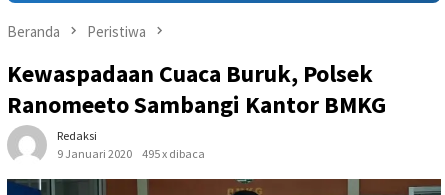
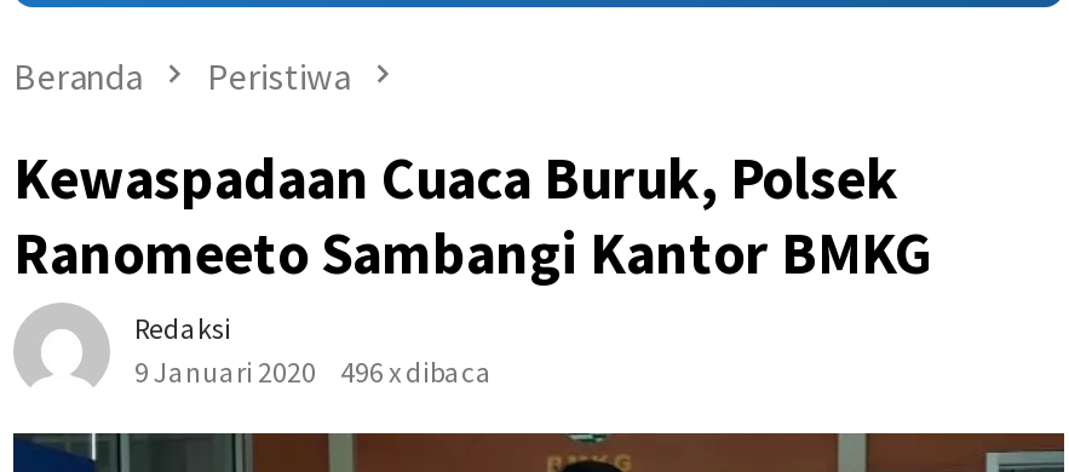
[57,146,205,161] 9 Januari 2020 495 x dibaca -> [134,354,493,391] 9 Januari 2020 496 x dibaca

